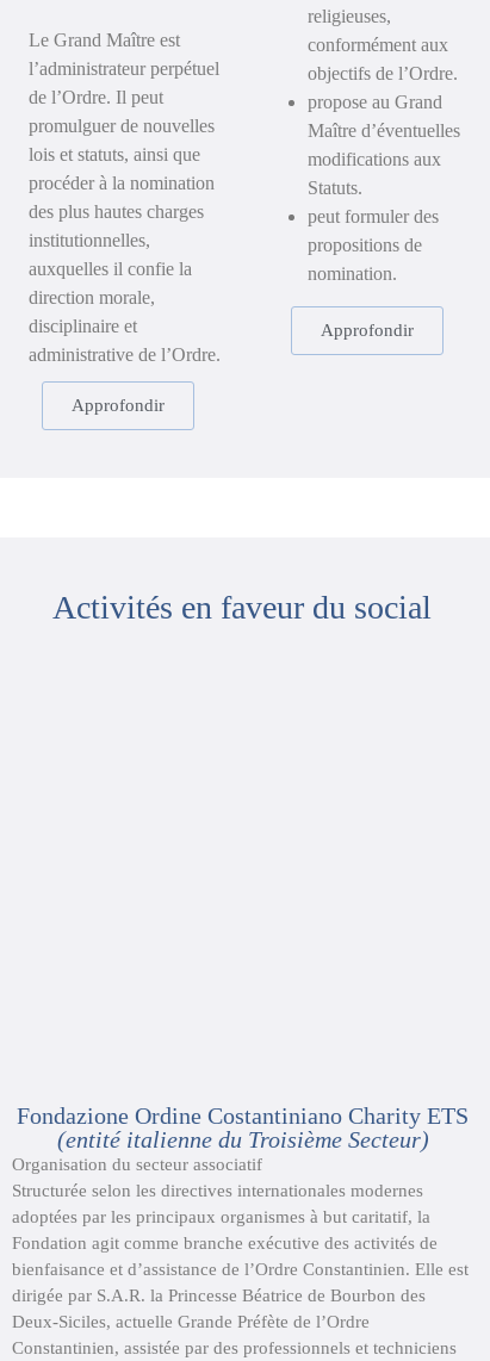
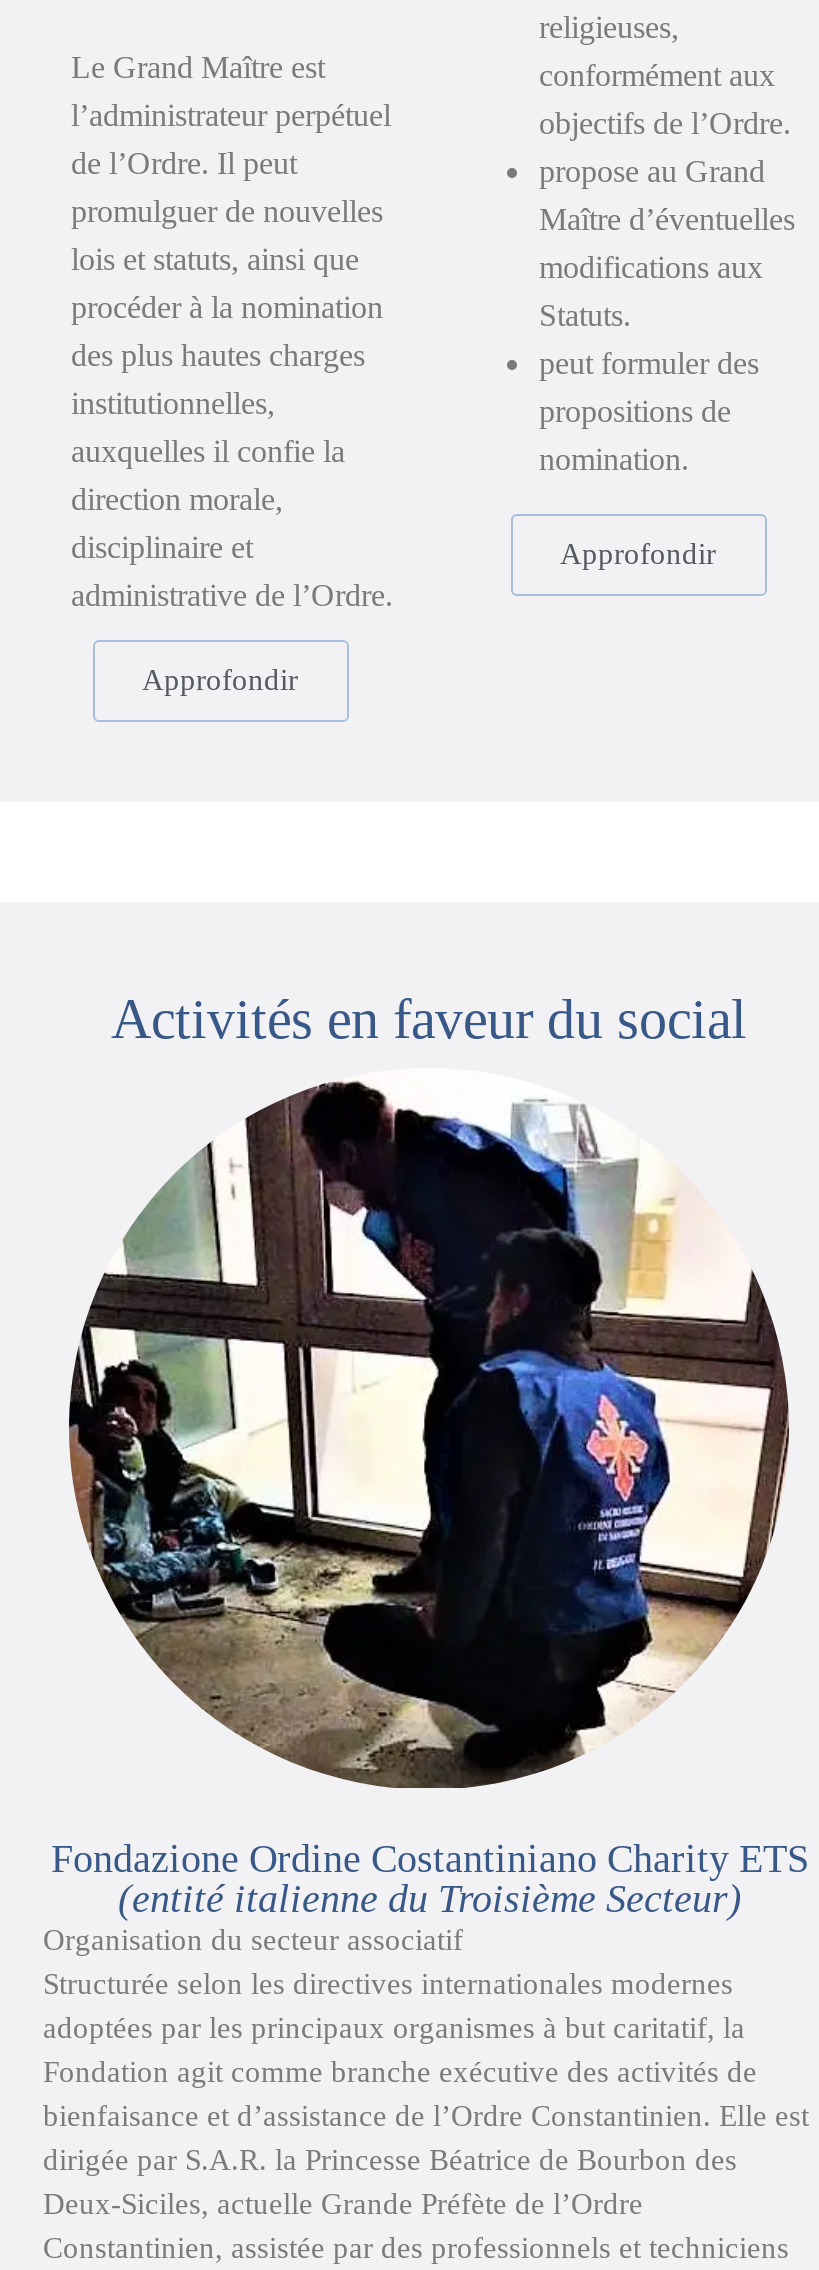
none -> [67,1080,791,1790] [image]

